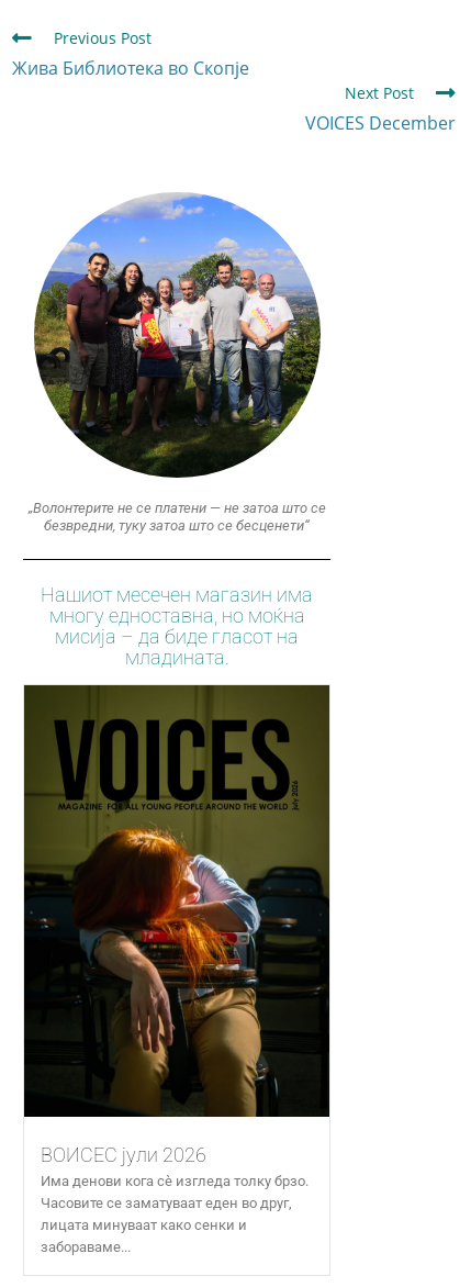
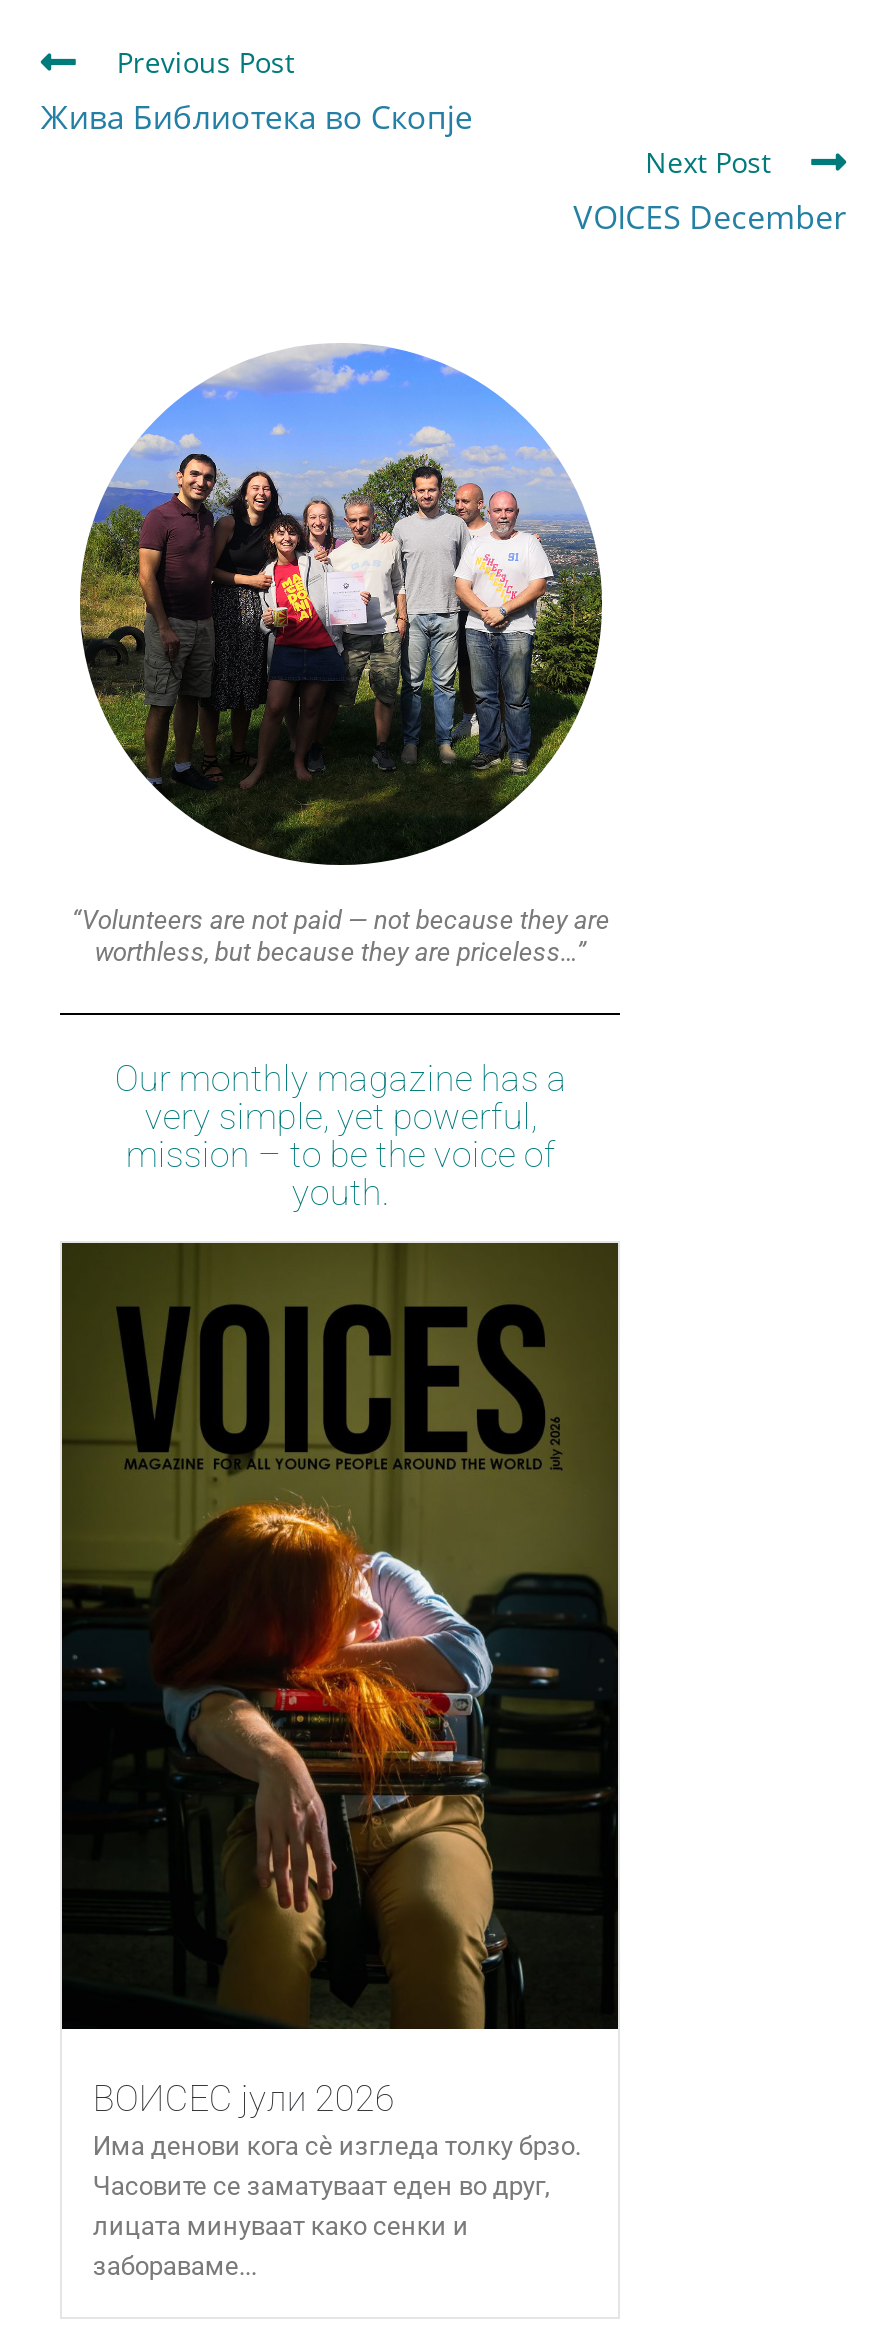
[28,500,326,534] „Волонтерите не се платени — не затоа што се | безвредни, туку затоа што се бесценети“ -> [72,905,610,967] “Volunteers are not paid — not because they are | worthless, but because they are priceless…”
[41,583,313,669] Нашиот месечен магазин има | многу едноставна, но моќна | мисија – да биде гласот на | младината. -> [115,1057,567,1213] Our monthly magazine has a | very simple, yet powerful, | mission – to be the voice of | youth.

